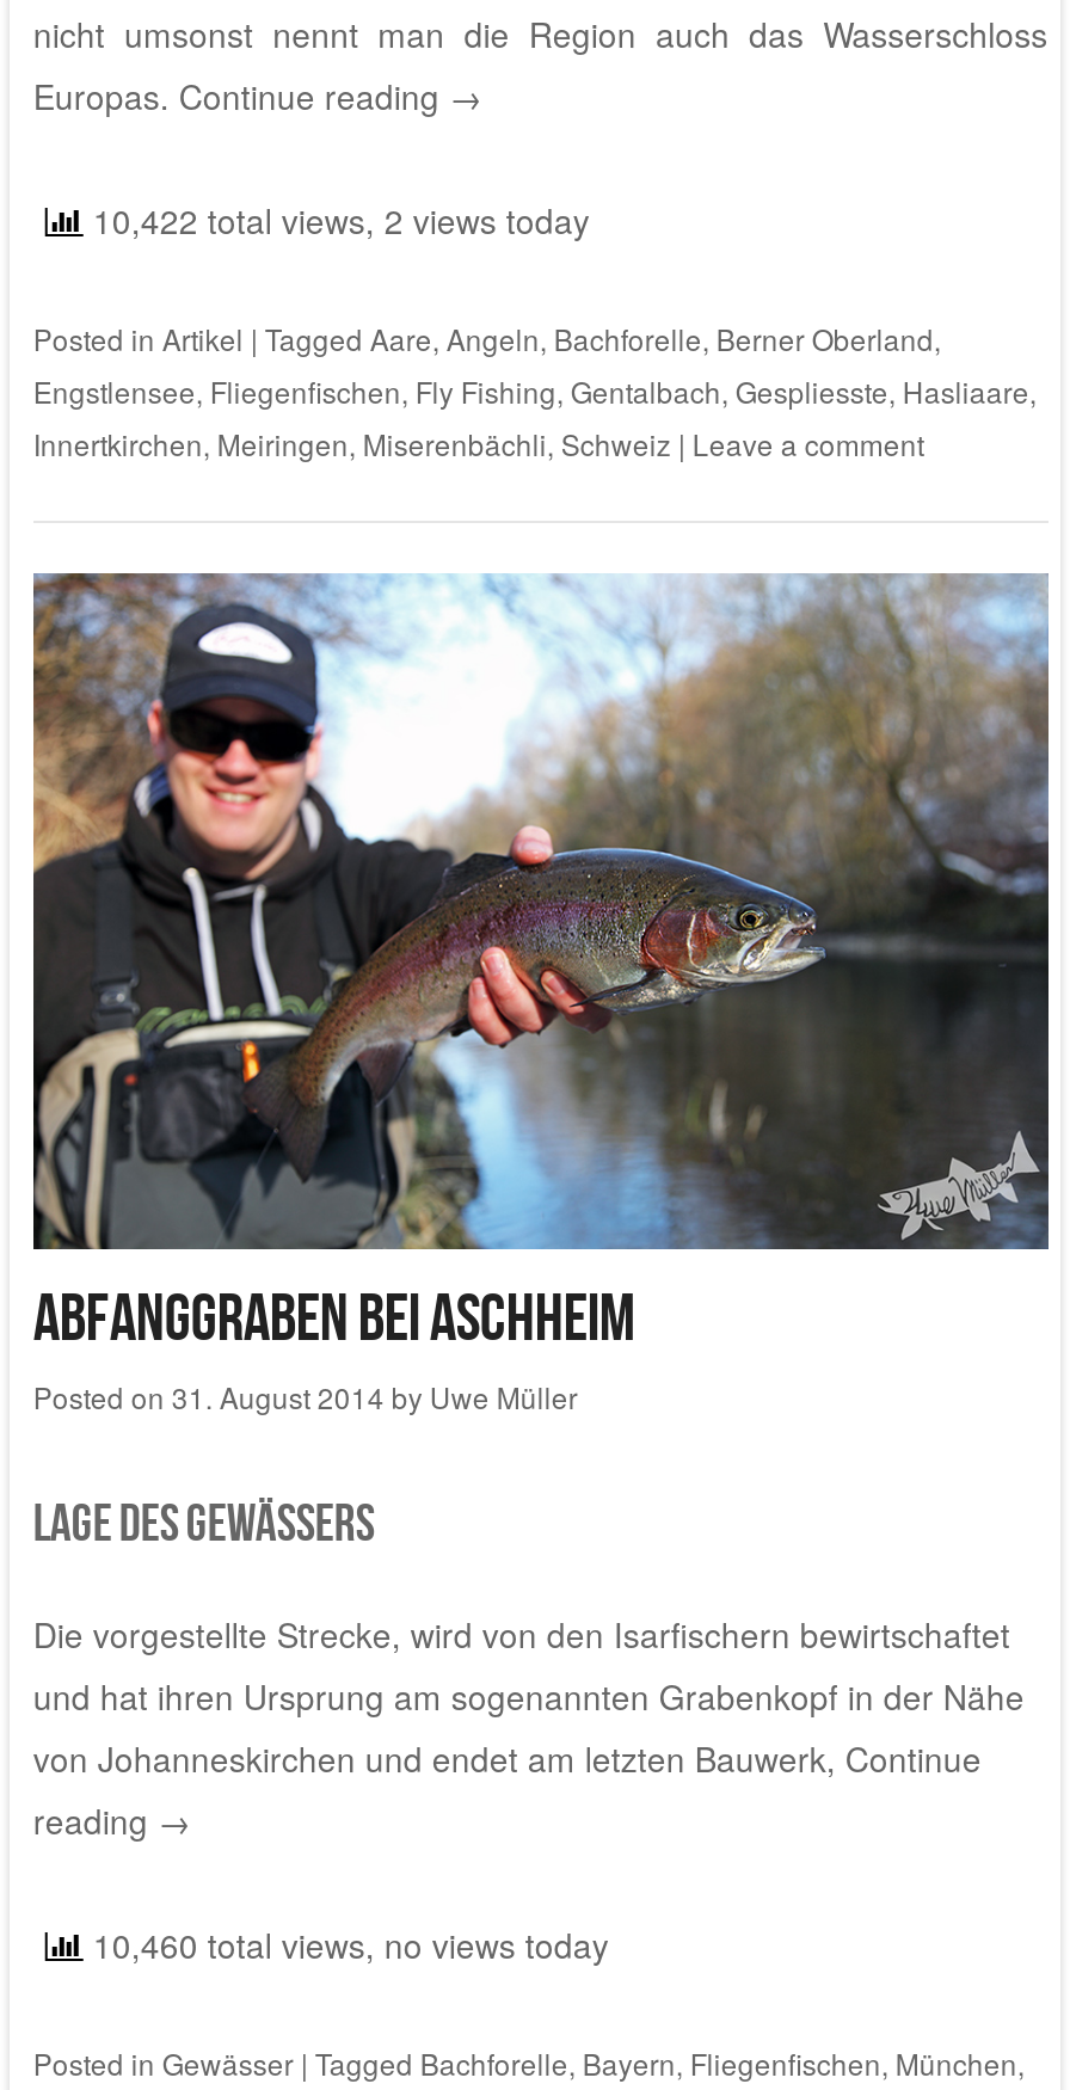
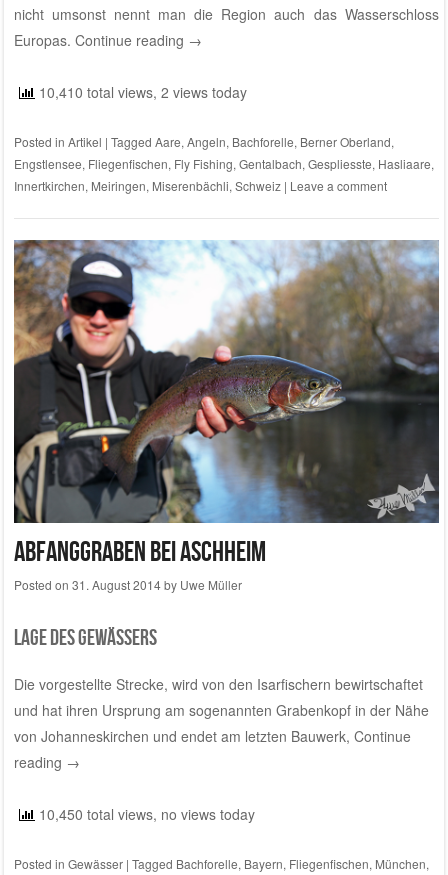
[83,196,590,244] 10,422 total views, 2 views today -> [35,82,247,102] 10,410 total views, 2 views today
[83,1921,609,1969] 10,460 total views, no views today -> [35,804,255,824] 10,450 total views, no views today

